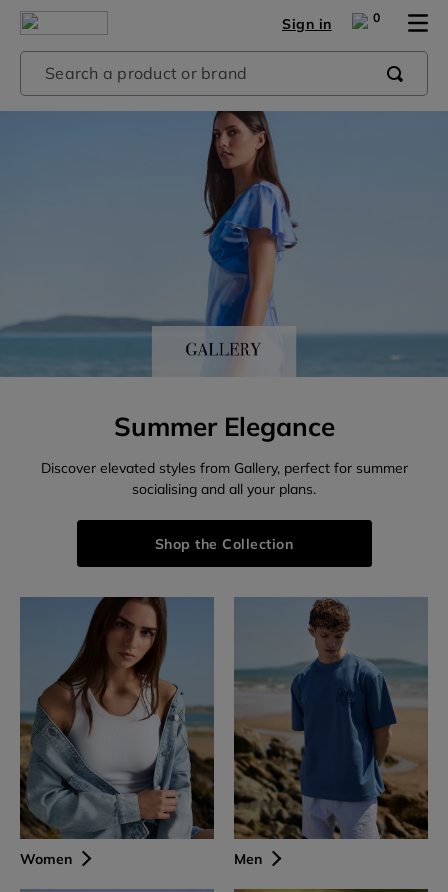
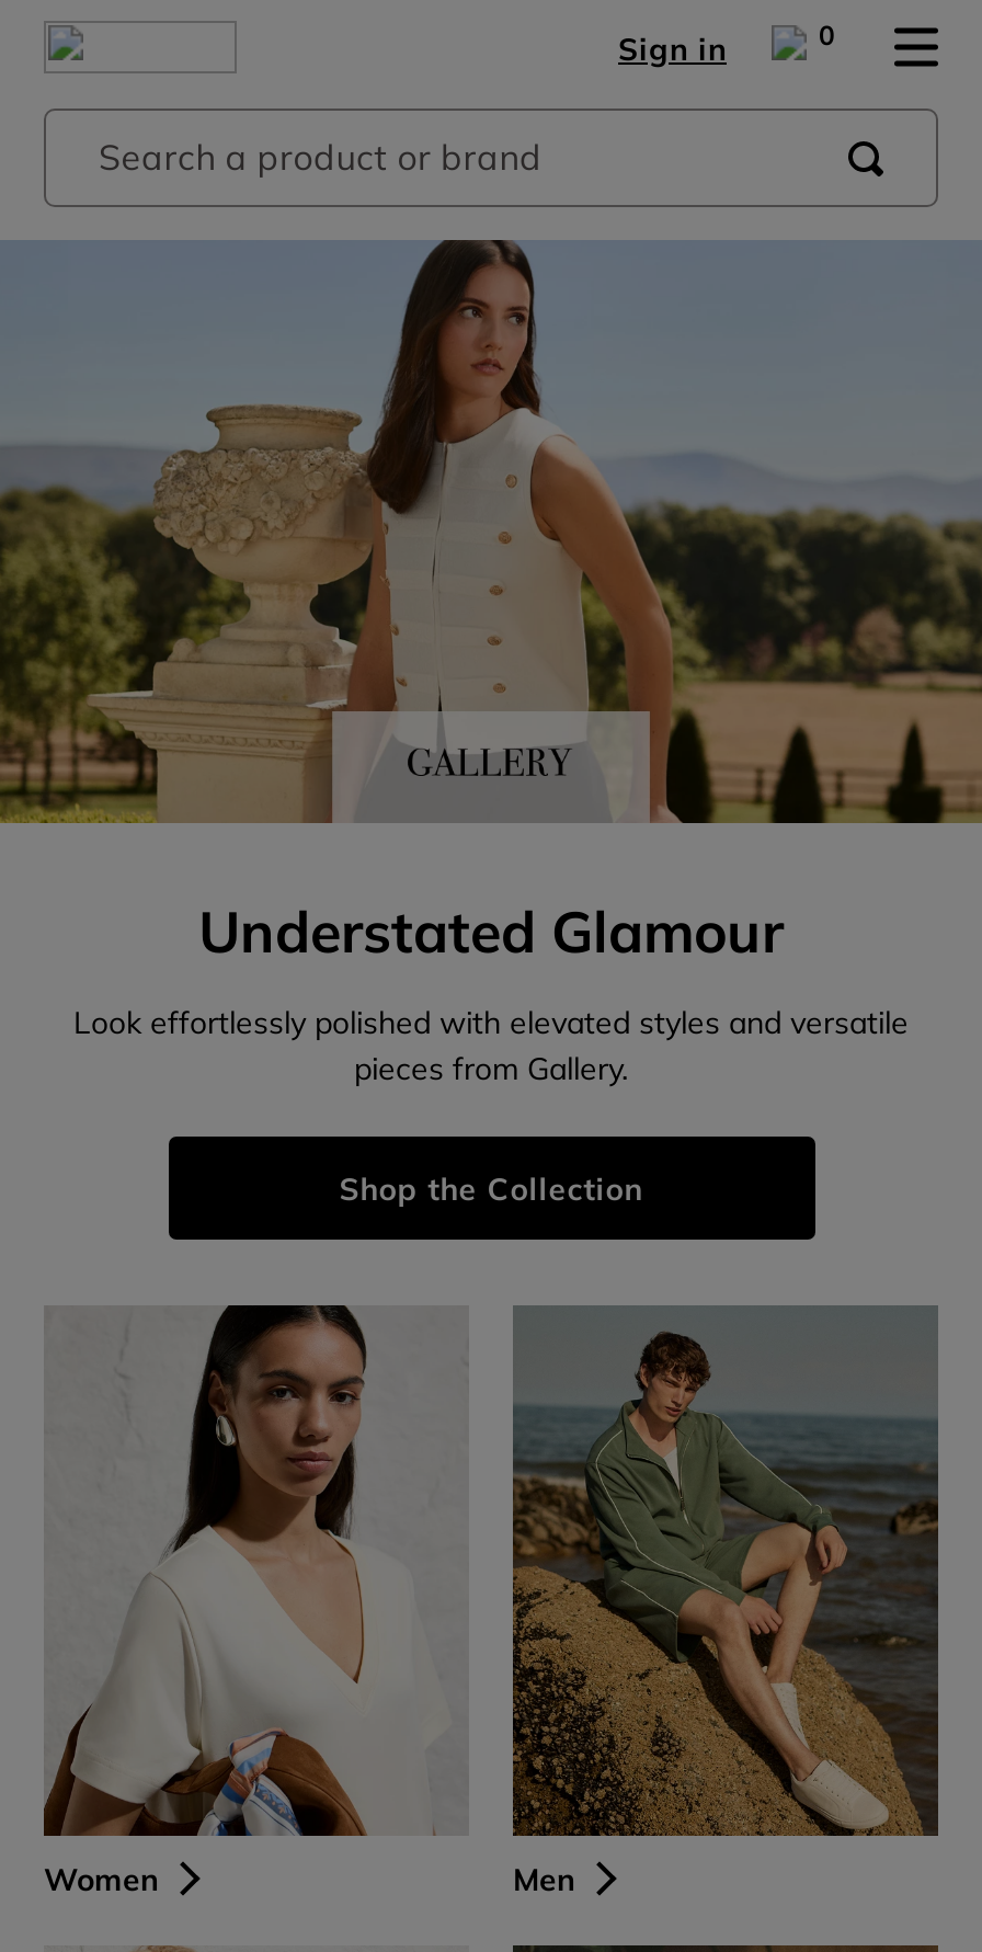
[3,110,445,443] [image] | Summer Elegance -> [7,238,975,968] [image] | Understated Glamour
[40,459,407,498] Discover elevated styles from Gallery, perfect for summer | socialising and all your plans. -> [73,1004,909,1089] Look effortlessly polished with elevated styles and versatile | pieces from Gallery.
[19,597,215,840] [image] -> [44,1305,469,1838] [image]
[233,598,428,840] [image] -> [511,1308,940,1838] [image]

